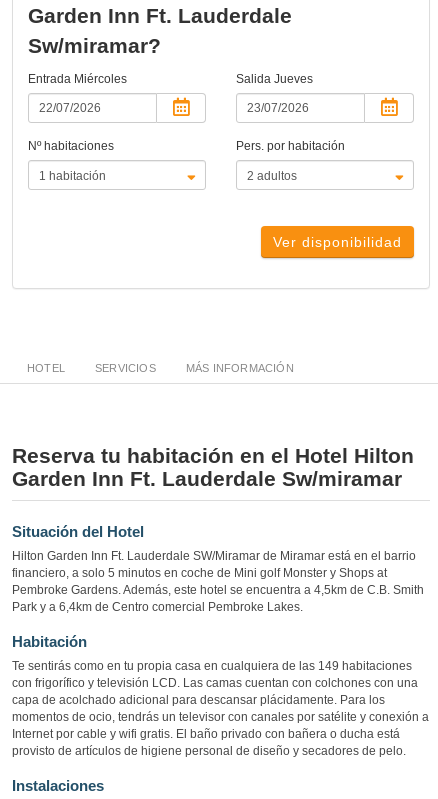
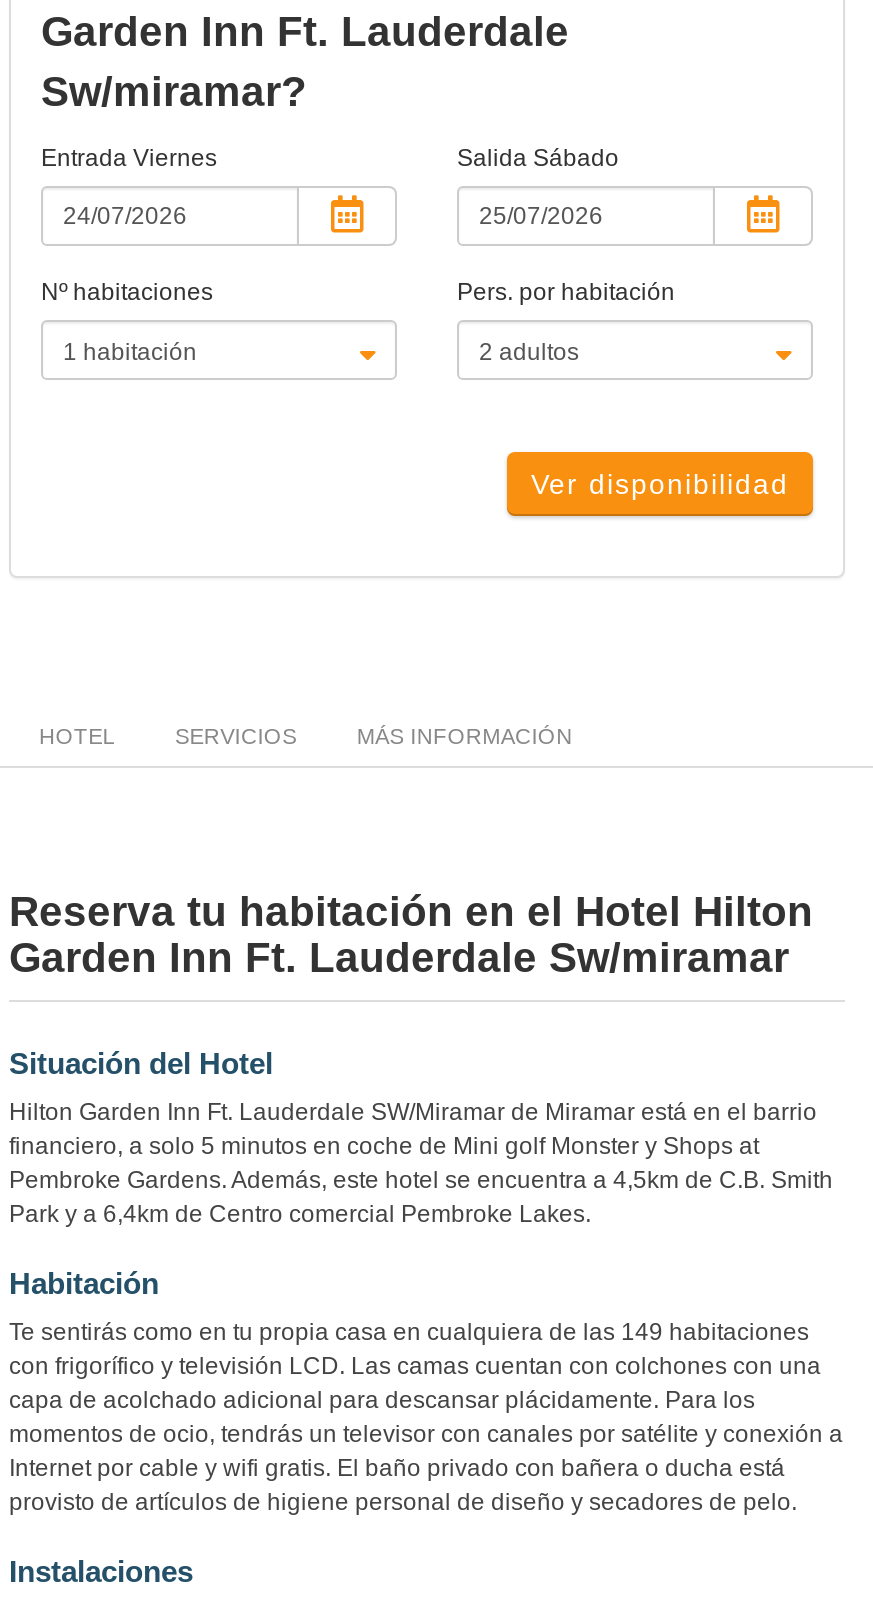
[28,72,127,86] Entrada Miércoles -> [41,144,217,172] Entrada Viernes
[236,72,313,86] Salida Jueves -> [457,144,619,172] Salida Sábado

